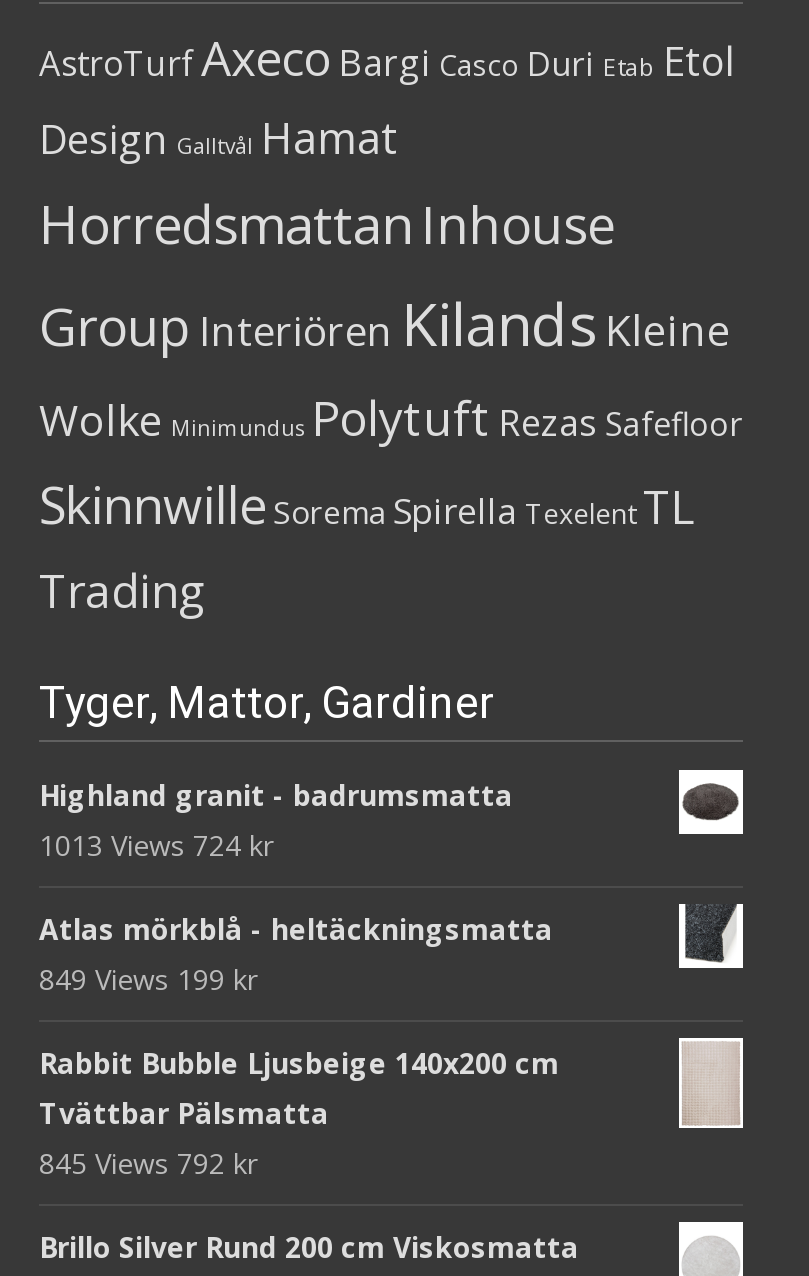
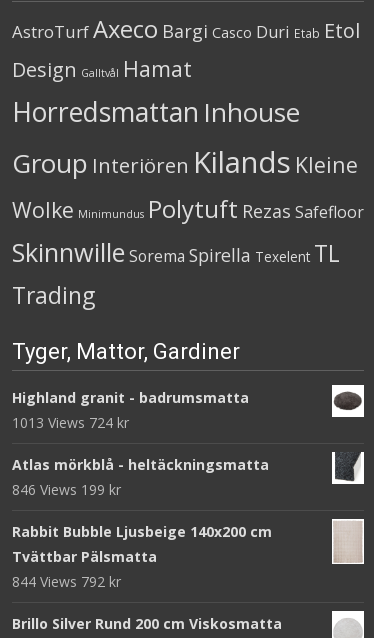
[39,961,257,999] 849 Views 199 kr -> [12,480,121,499] 846 Views 199 kr
[39,1145,257,1183] 845 Views 792 kr -> [12,572,121,591] 844 Views 792 kr

